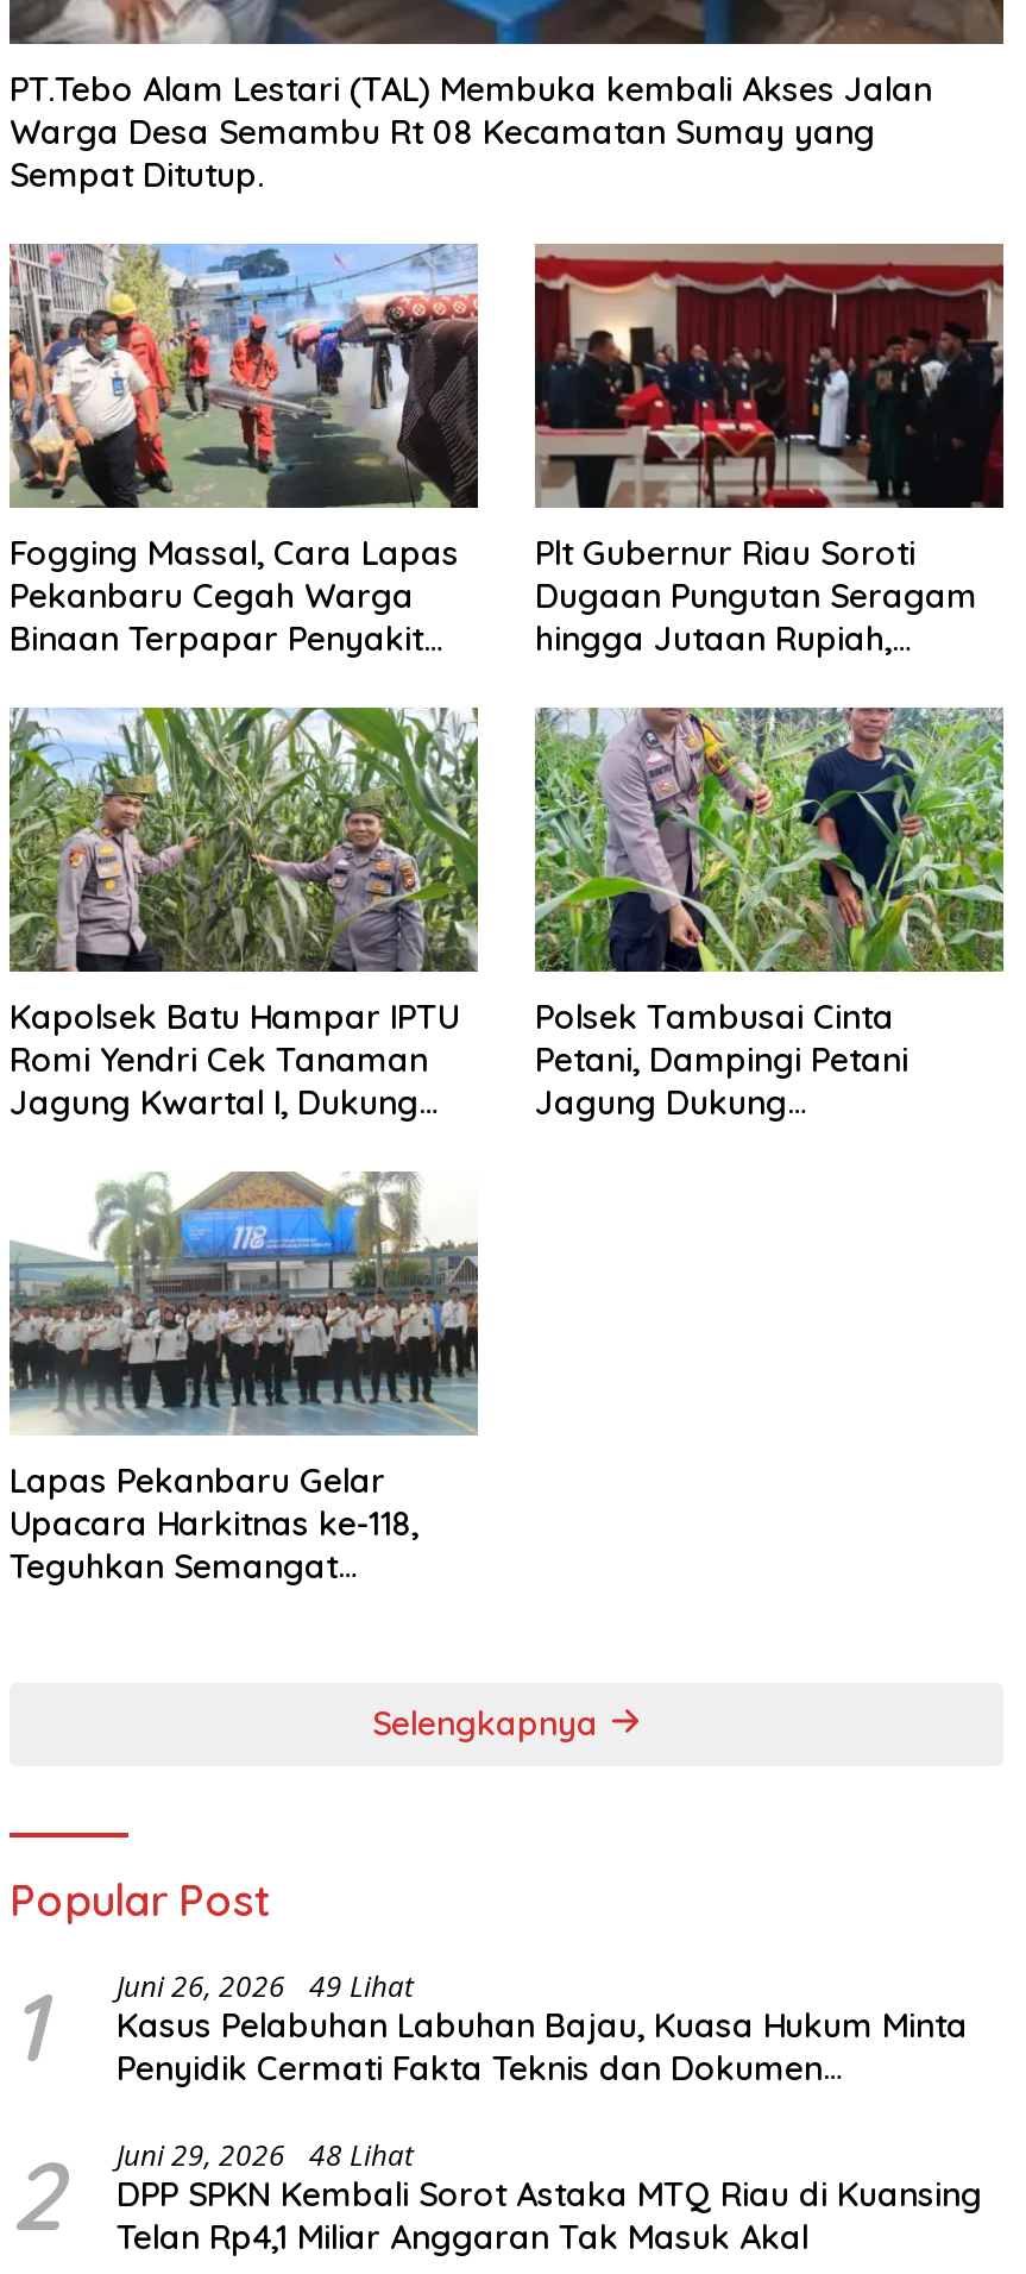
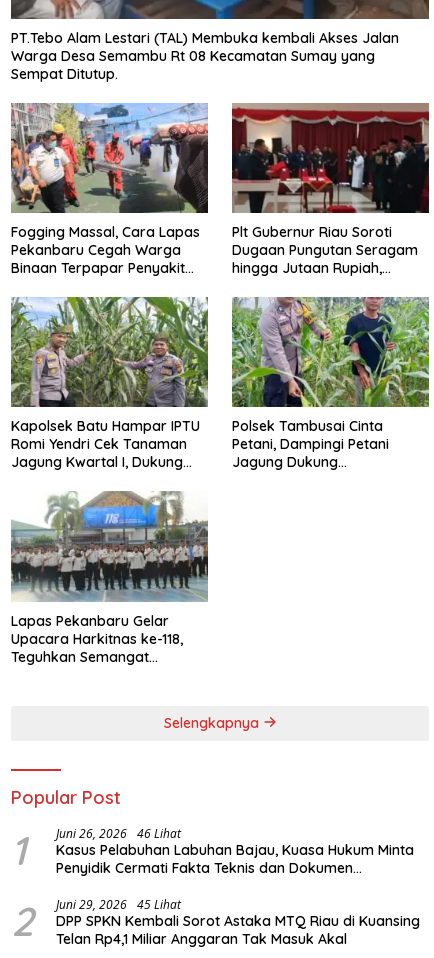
[10,1965,968,2088] 1 Juni 26, 2026 49 Lihat Kasus Pelabuhan Labuhan Bajau, Kuasa Hukum Minta Penyidik Cermati Fakta Teknis dan Dokumen -> [11,824,414,876] 1 Juni 26, 2026 46 Lihat Kasus Pelabuhan Labuhan Bajau, Kuasa Hukum Minta Penyidik Cermati Fakta Teknis dan Dokumen
[10,2134,982,2257] 2 Juni 29, 2026 48 Lihat DPP SPKN Kembali Sorot Astaka MTQ Riau di Kuansing Telan Rp4,1 Miliar Anggaran Tak Masuk Akal -> [11,895,420,947] 2 Juni 29, 2026 45 Lihat DPP SPKN Kembali Sorot Astaka MTQ Riau di Kuansing Telan Rp4,1 Miliar Anggaran Tak Masuk Akal

